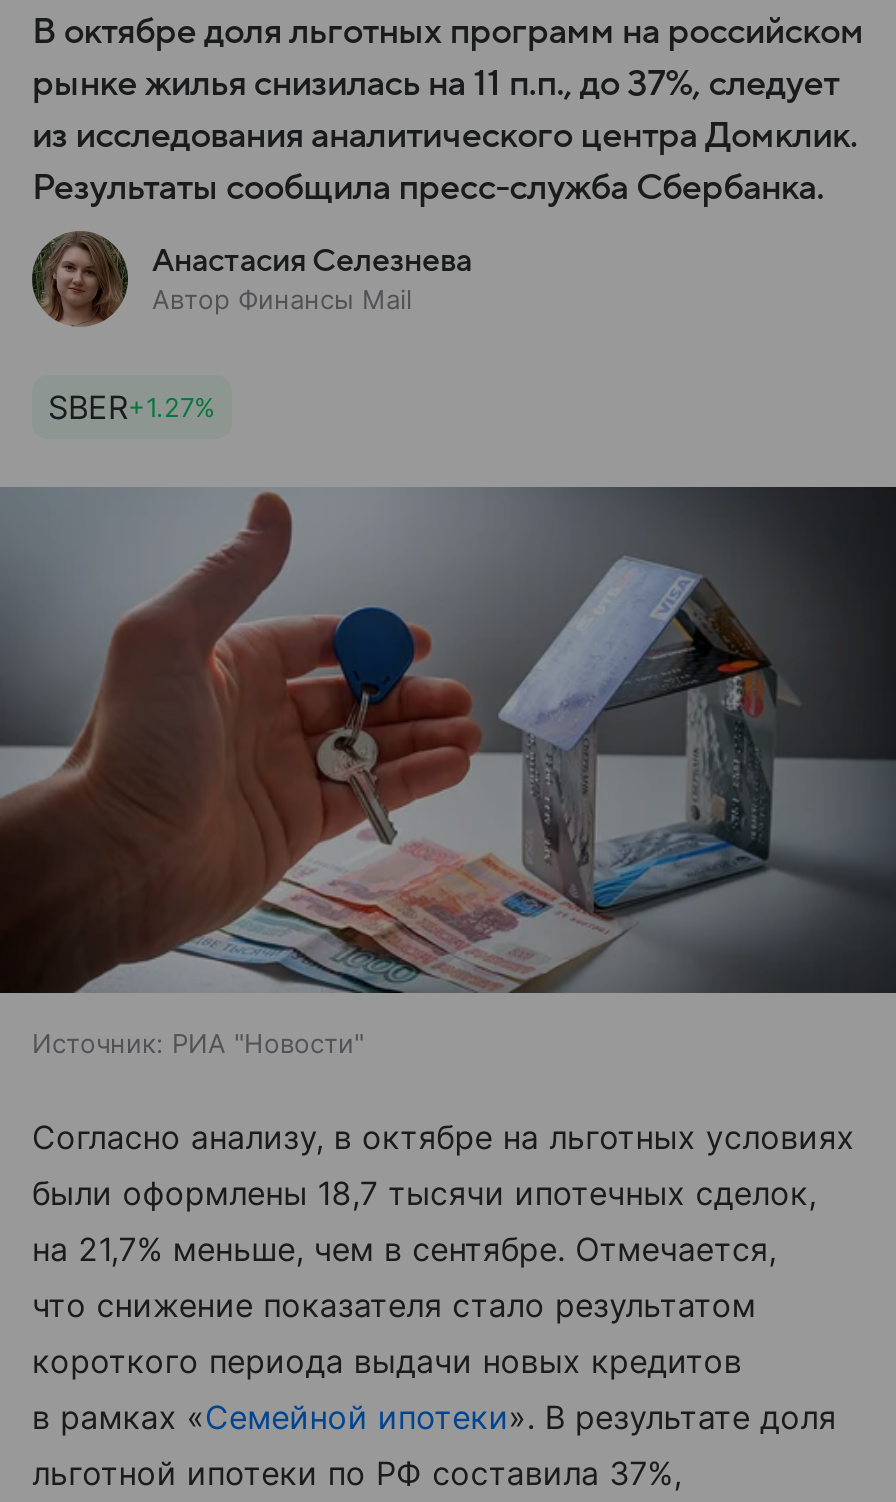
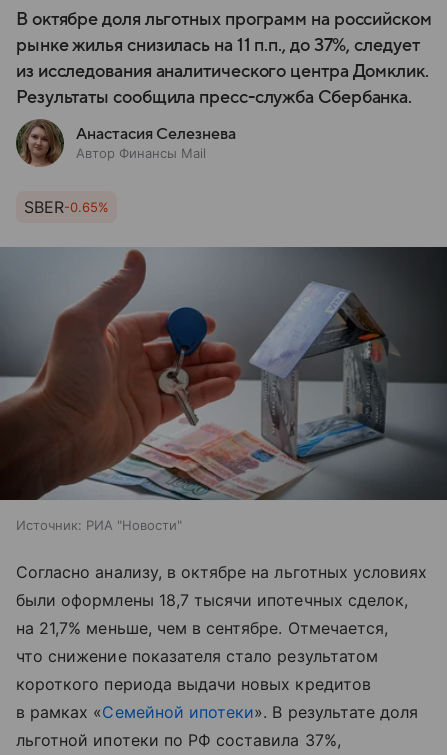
[48,387,216,427] SBER+1.27% -> [24,197,109,217] SBER-0.65%

